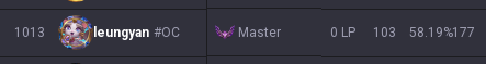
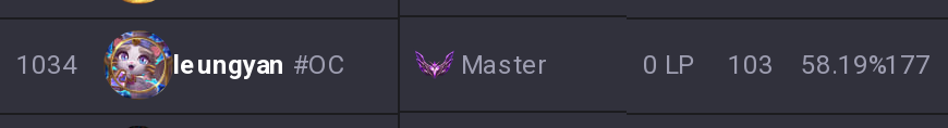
[14,25,45,40] 1013 -> [16,50,77,80] 1034

